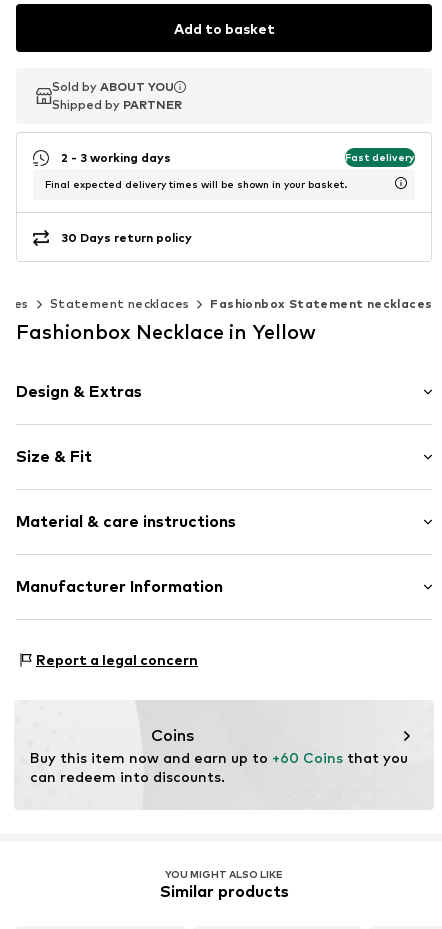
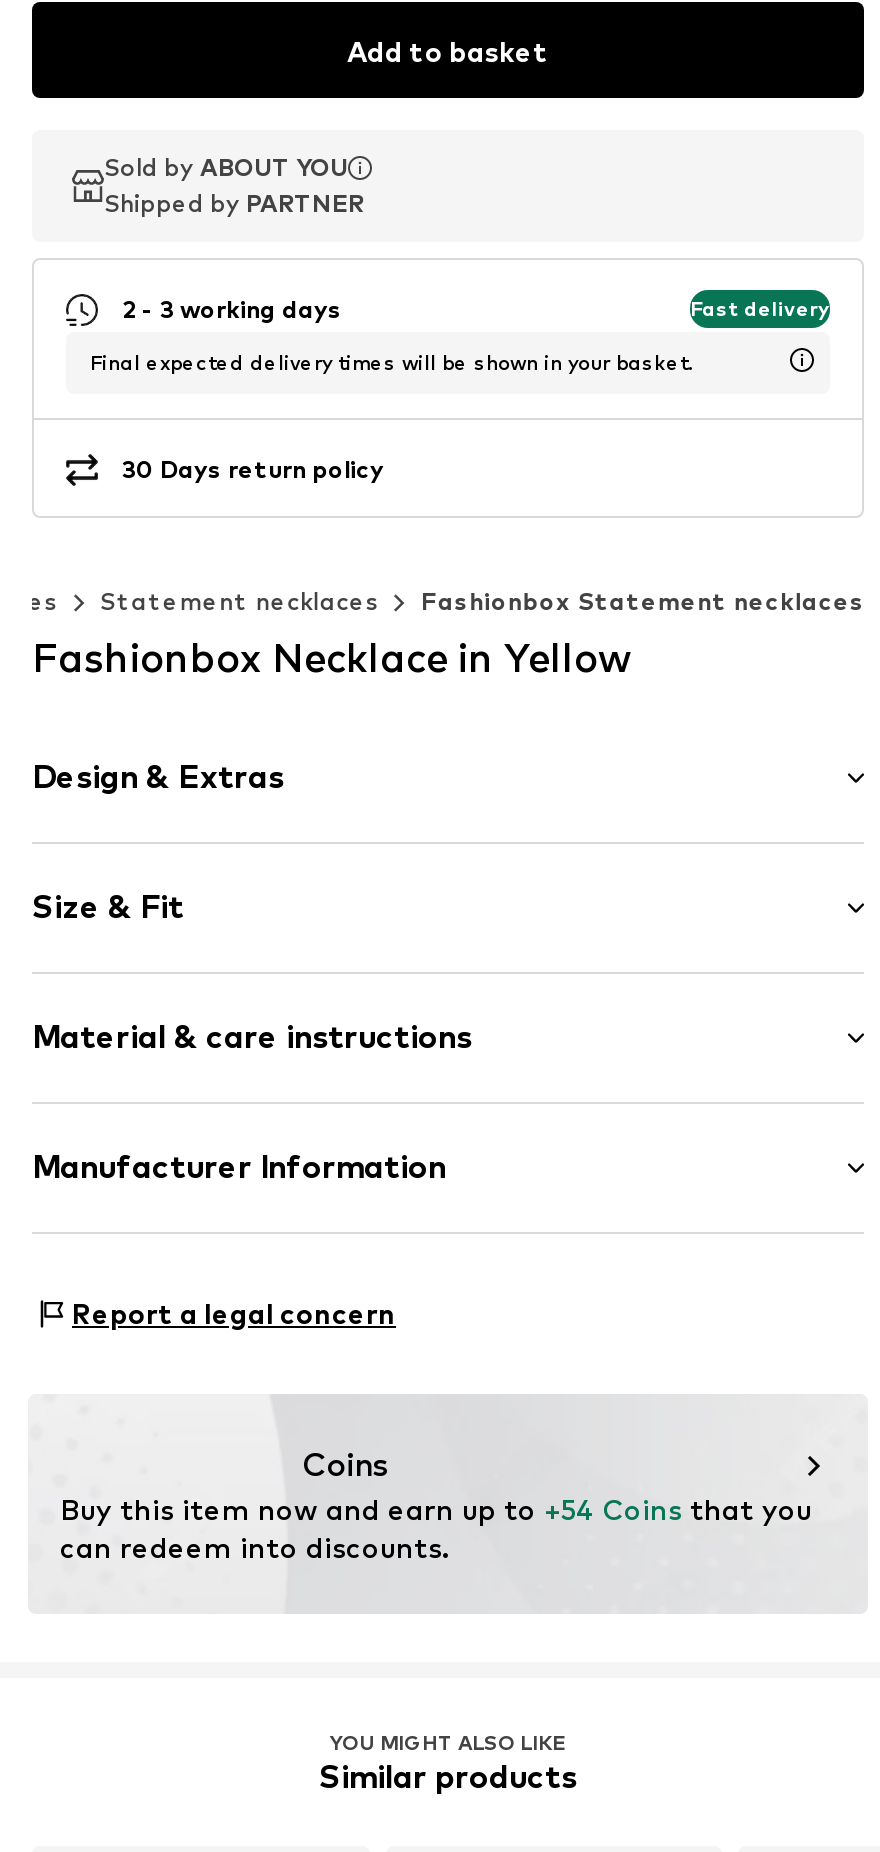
[30,749,408,766] Buy this item now and earn up to +60 Coins that you -> [60,1493,812,1527] Buy this item now and earn up to +54 Coins that you

